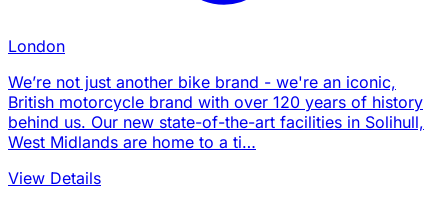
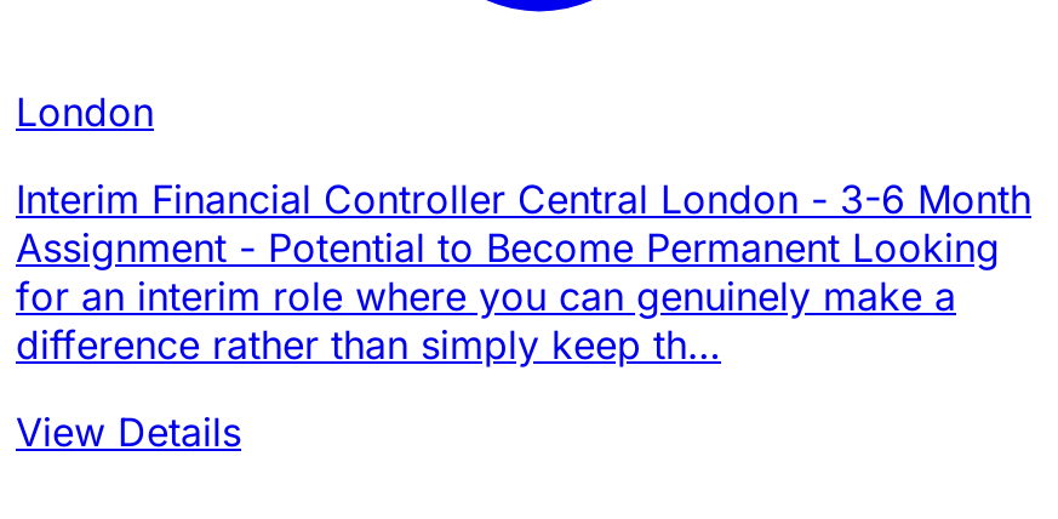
[8,72,424,152] We’re not just another bike brand - we're an iconic, | British motorcycle brand with over 120 years of history | behind us. Our new state-of-the-art facilities in Solihull, | West Midlands are home to a ti… -> [16,174,1031,368] Interim Financial Controller Central London - 3-6 Month | Assignment - Potential to Become Permanent Looking | for an interim role where you can genuinely make a | difference rather than simply keep th…

